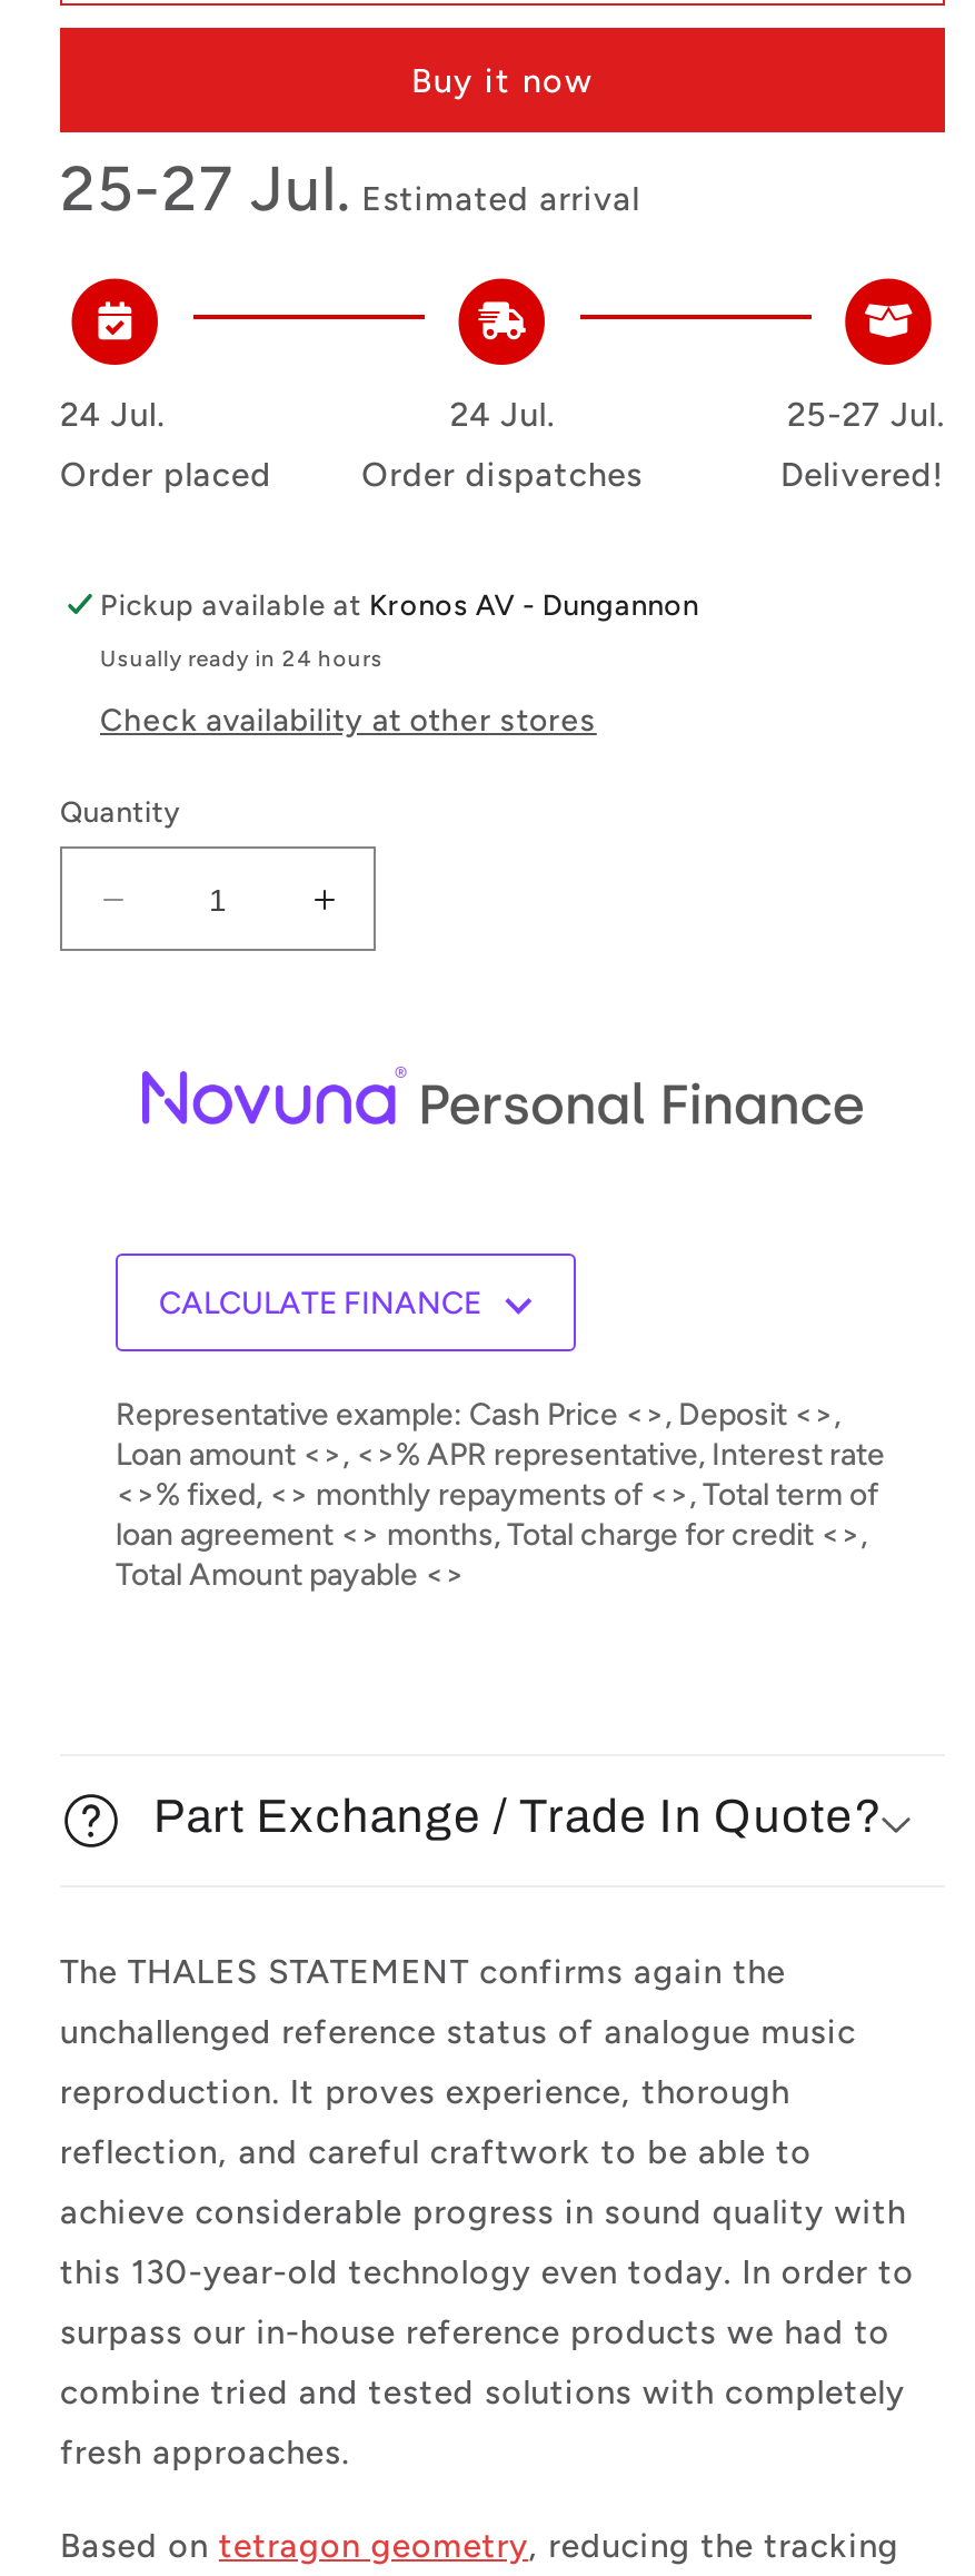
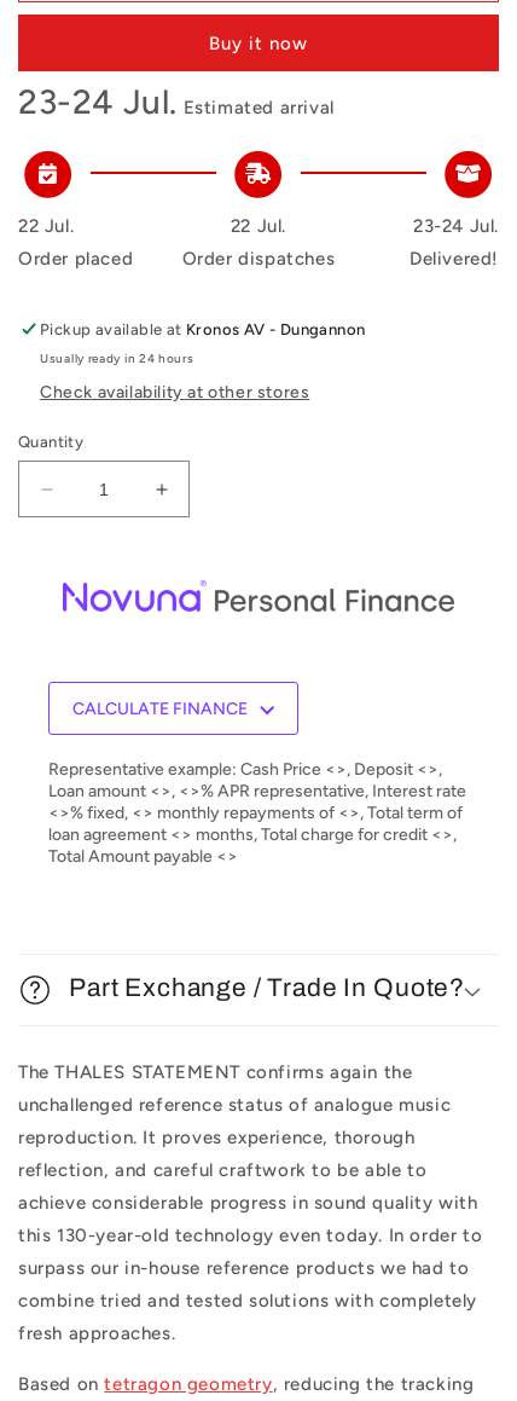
[60,149,640,224] 25-27 Jul. Estimated arrival -> [18,81,334,123] 23-24 Jul. Estimated arrival
[60,396,165,436] 24 Jul. -> [18,216,74,237] 22 Jul.
[450,396,555,436] 24 Jul. -> [231,216,286,237] 22 Jul.
[787,396,945,436] 25-27 Jul. -> [413,216,499,237] 23-24 Jul.

